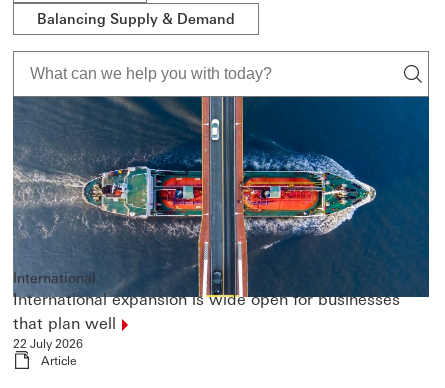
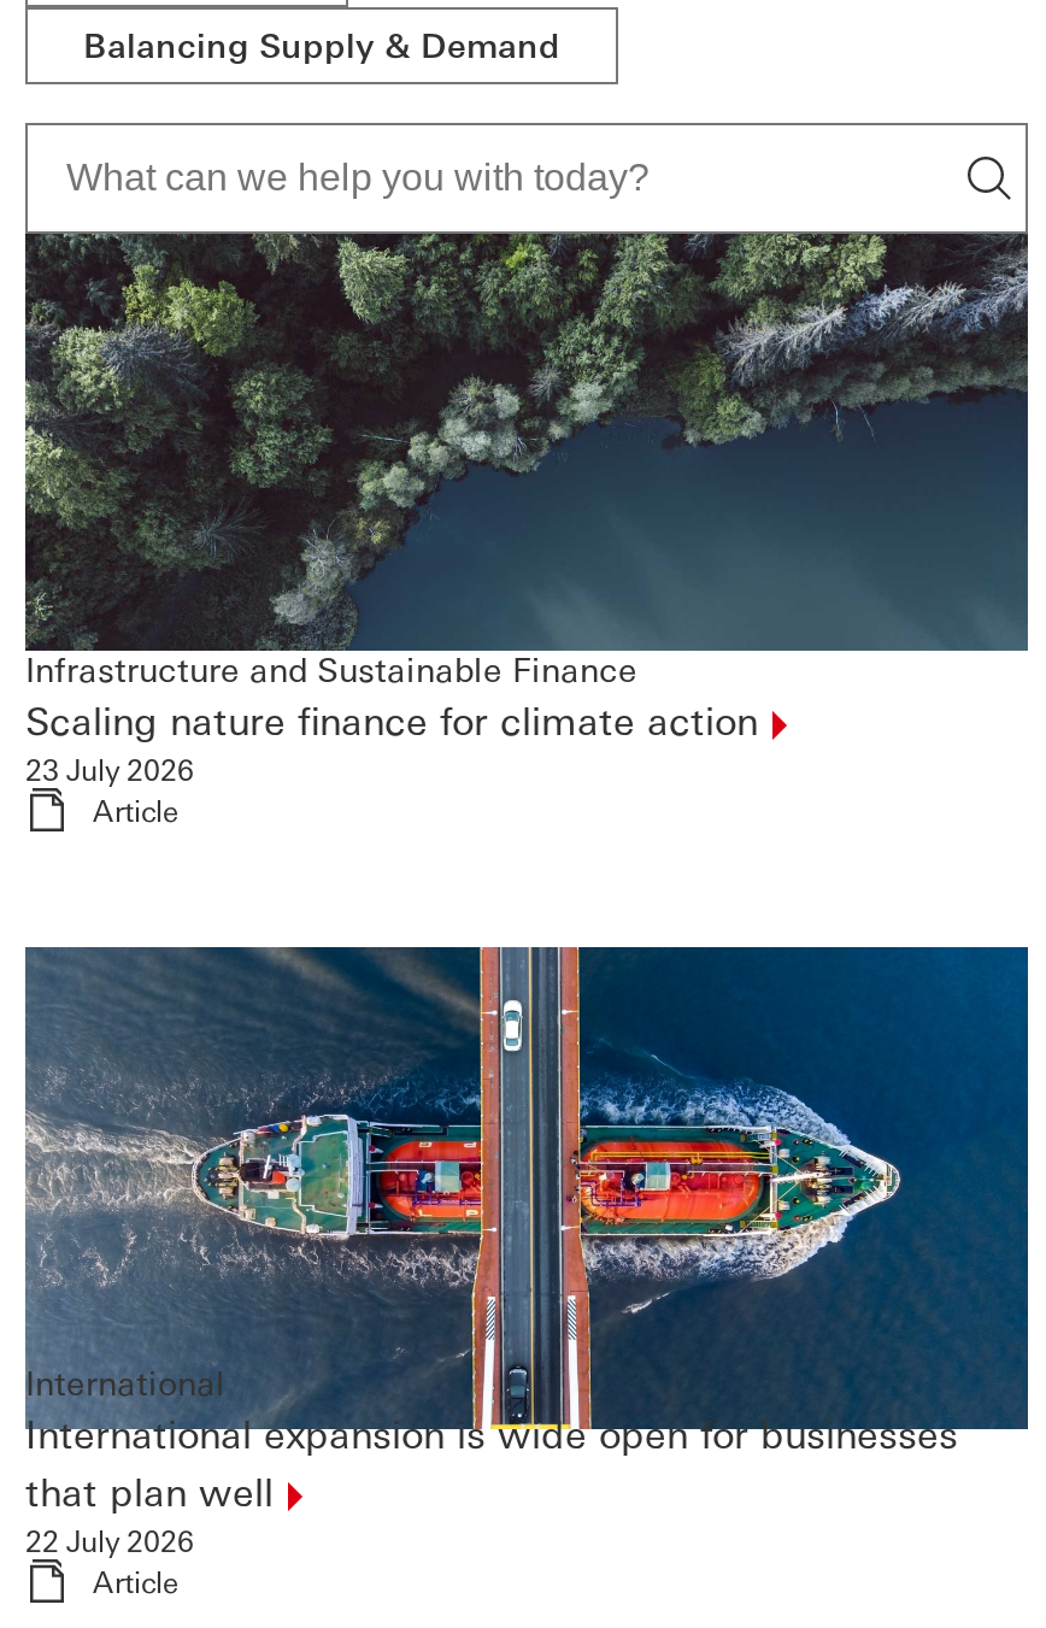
none -> [25,231,1030,829] [image] | Infrastructure and Sustainable Finance | Scaling nature finance for climate action | 23 July 2026 | Article

